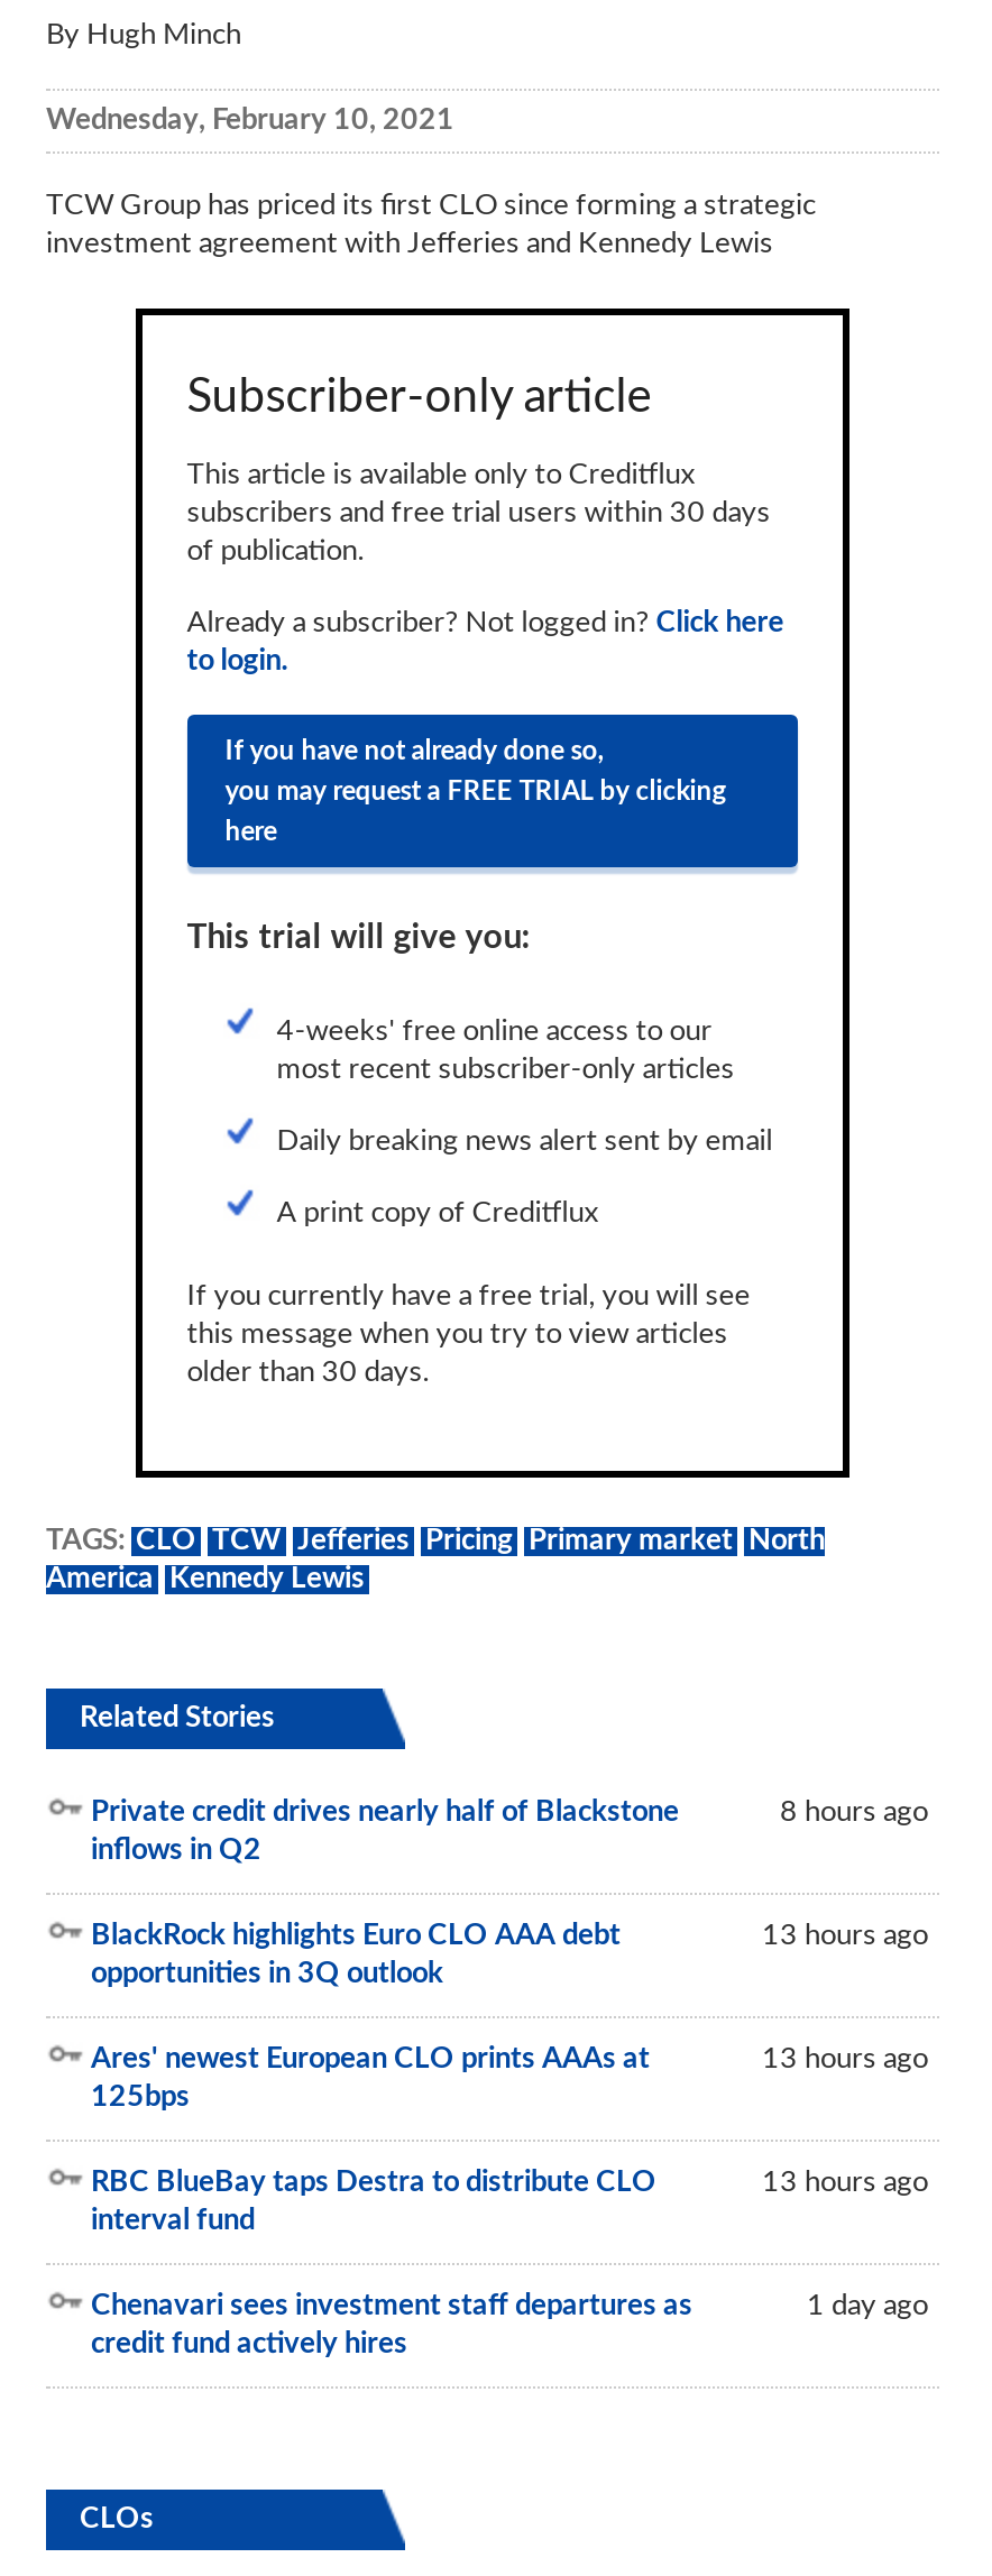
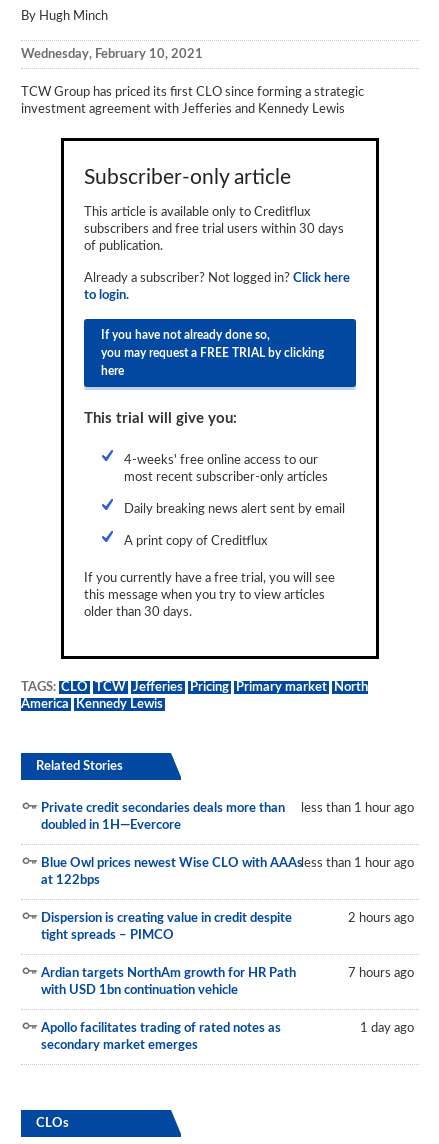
[91,1798,679,1866] Private credit drives nearly half of Blackstone | inflows in Q2 -> [41,802,285,832] Private credit secondaries deals more than | doubled in 1H—Evercore
[780,1798,928,1828] 8 hours ago -> [301,802,414,815] less than 1 hour ago
[91,1922,621,1989] BlackRock highlights Euro CLO AAA debt | opportunities in 3Q outlook -> [41,857,303,887] Blue Owl prices newest Wise CLO with AAAs | at 122bps
[762,1922,928,1951] 13 hours ago -> [301,857,414,870] less than 1 hour ago
[91,2045,650,2113] Ares' newest European CLO prints AAAs at | 125bps -> [41,912,292,942] Dispersion is creating value in credit despite | tight spreads – PIMCO
[762,2045,928,2074] 13 hours ago -> [348,912,414,925] 2 hours ago
[91,2169,656,2236] RBC BlueBay taps Destra to distribute CLO | interval fund -> [41,967,296,997] Ardian targets NorthAm growth for HR Path | with USD 1bn continuation vehicle
[762,2169,928,2198] 13 hours ago -> [348,967,414,980] 7 hours ago
[91,2292,692,2359] Chenavari sees investment staff departures as | credit fund actively hires -> [41,1022,281,1052] Apollo facilitates trading of rated notes as | secondary market emerges

